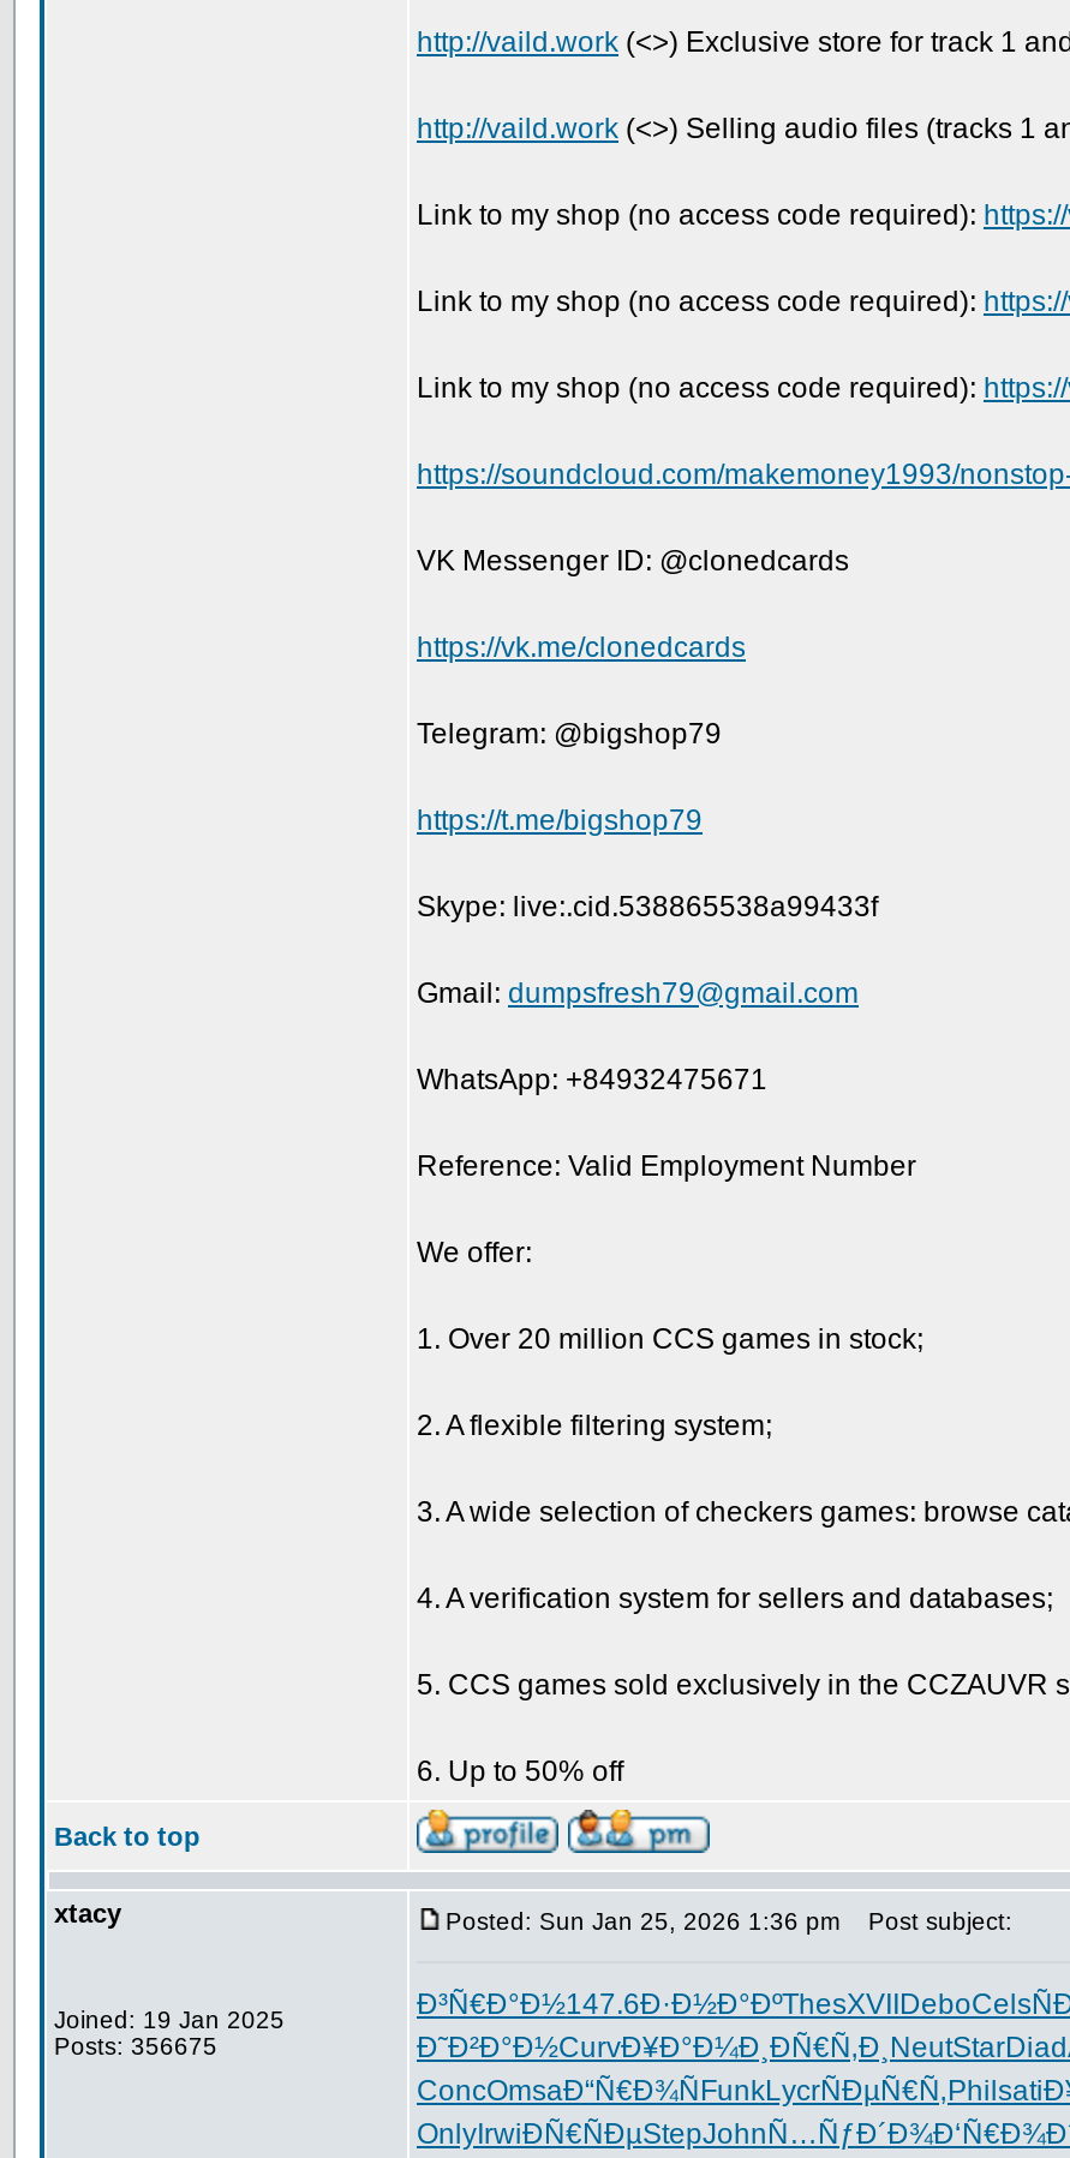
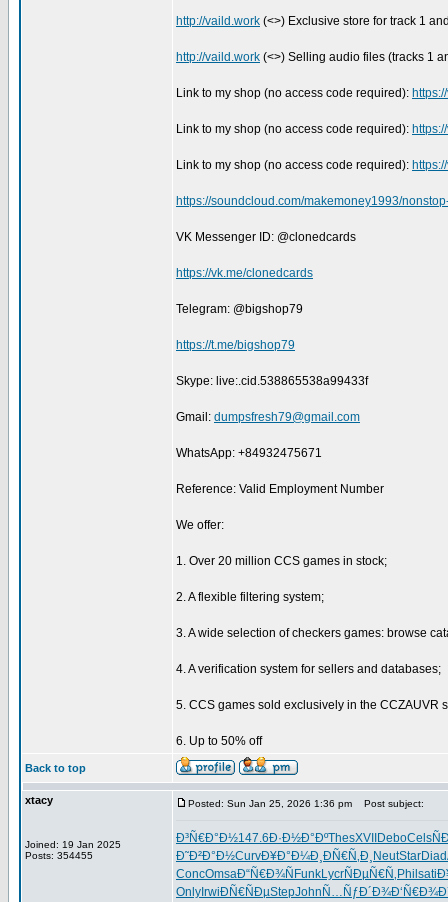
[54,2033,217,2060] Posts: 356675 -> [25,850,93,861] Posts: 354455

